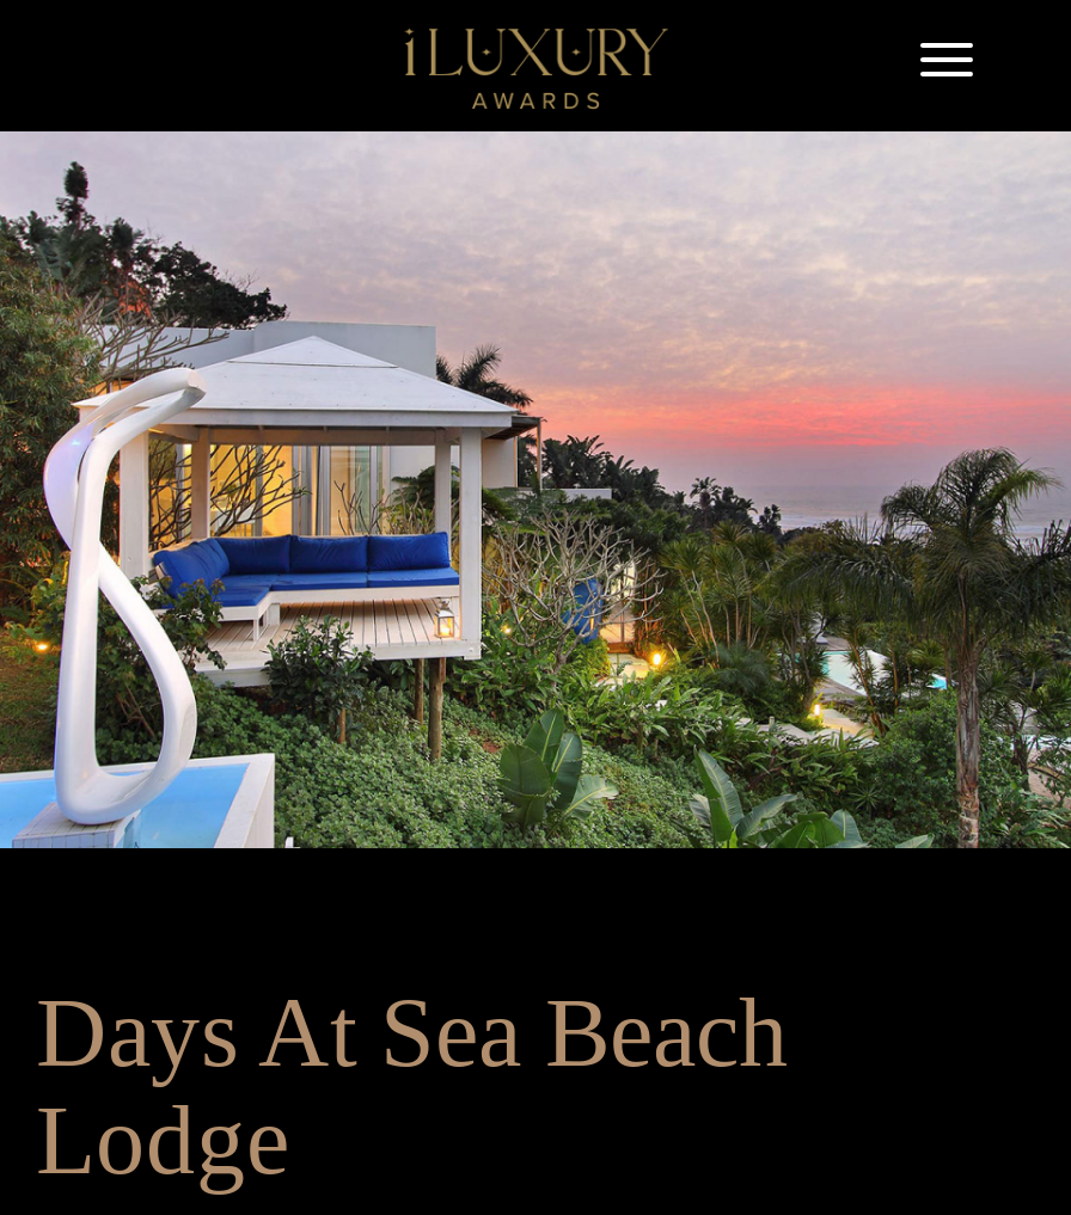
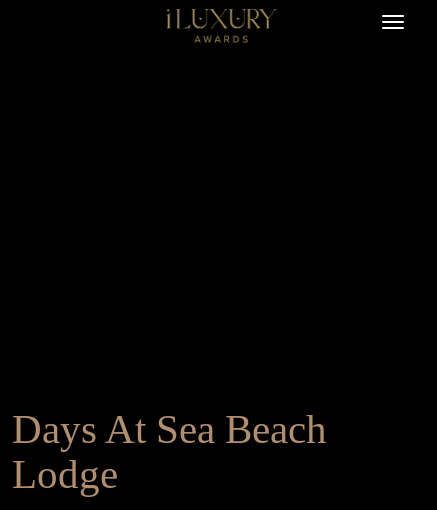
[7,129,1064,851] [image] -> none

